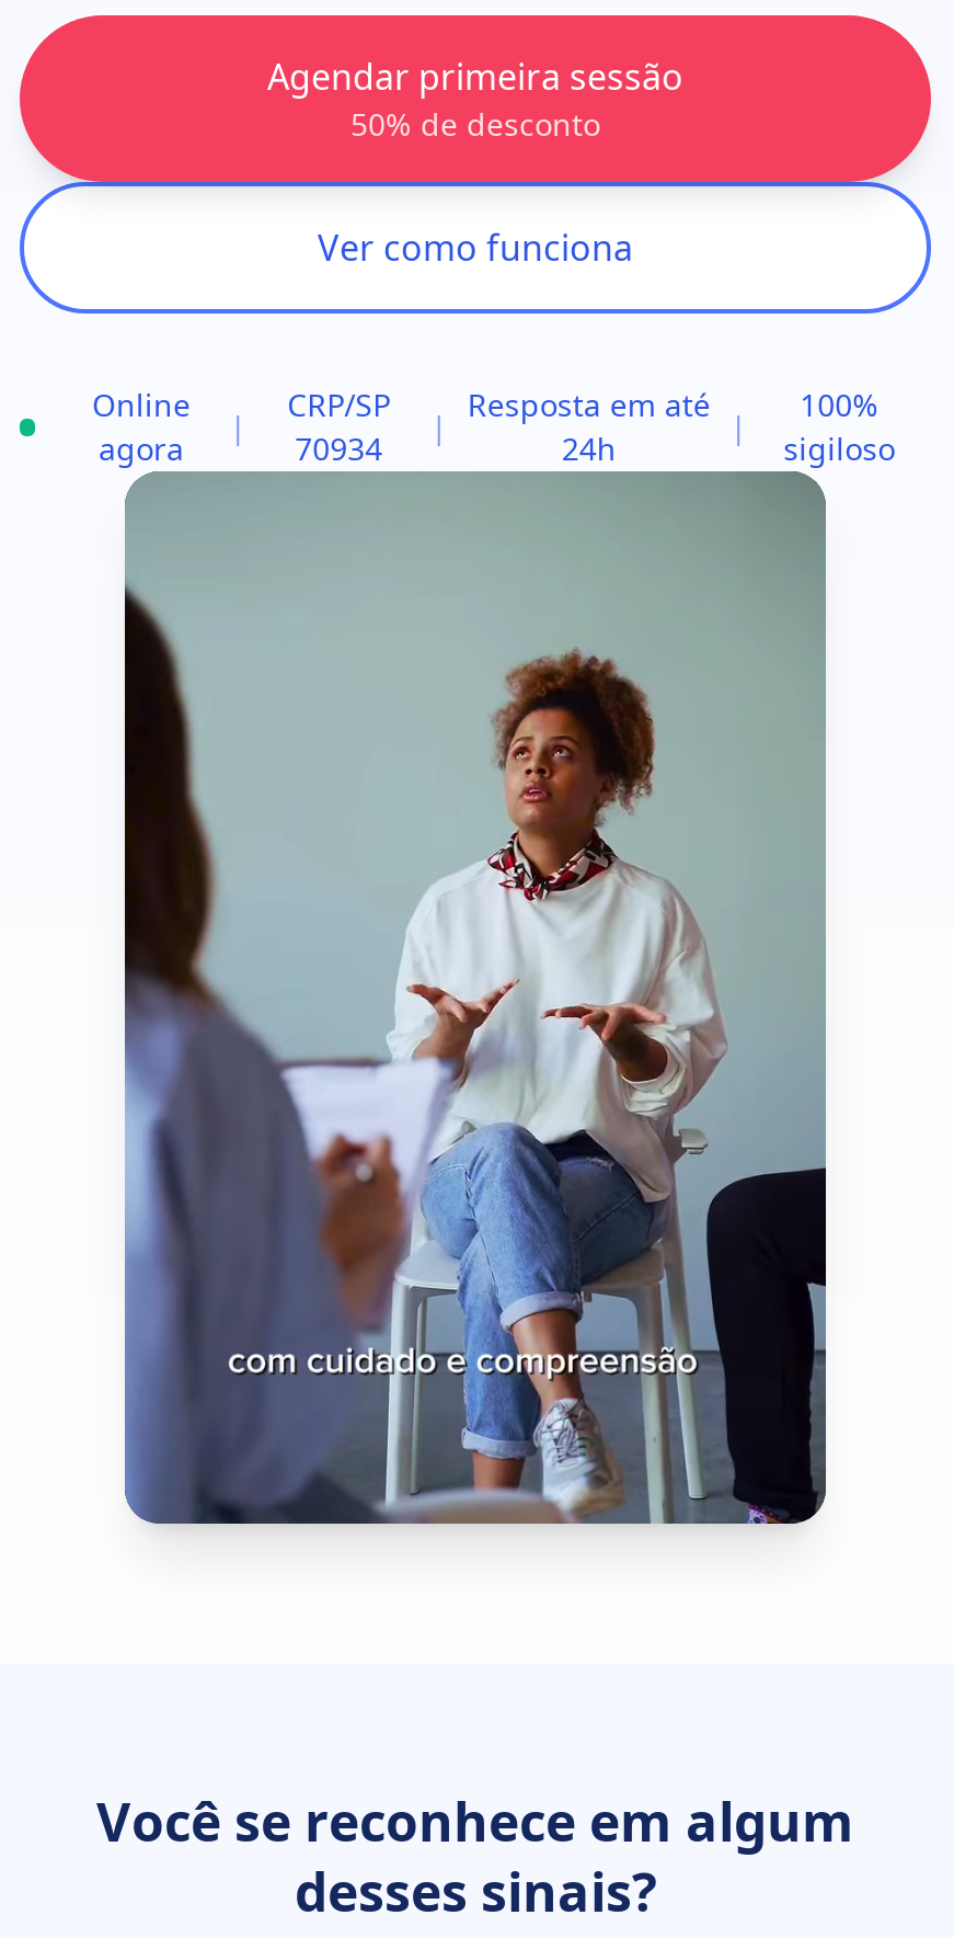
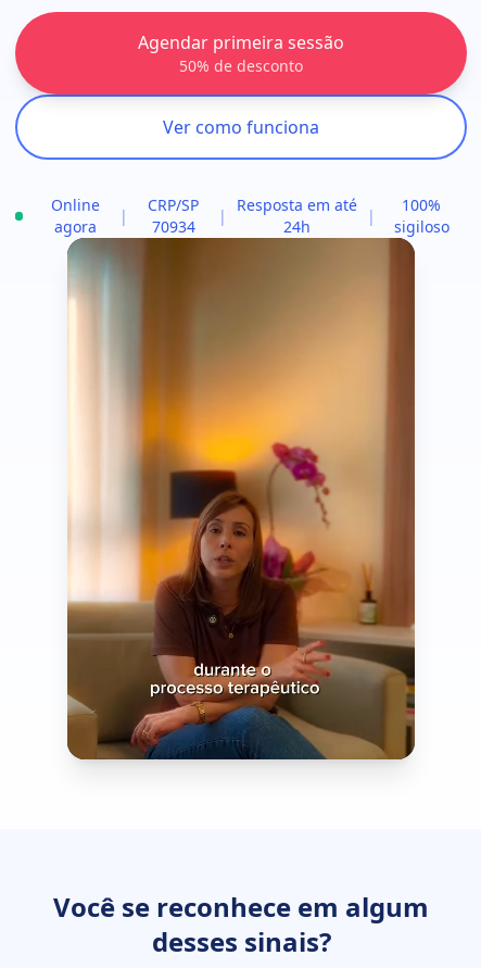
[123,471,828,1526] [image] -> [66,237,416,760] [image]

